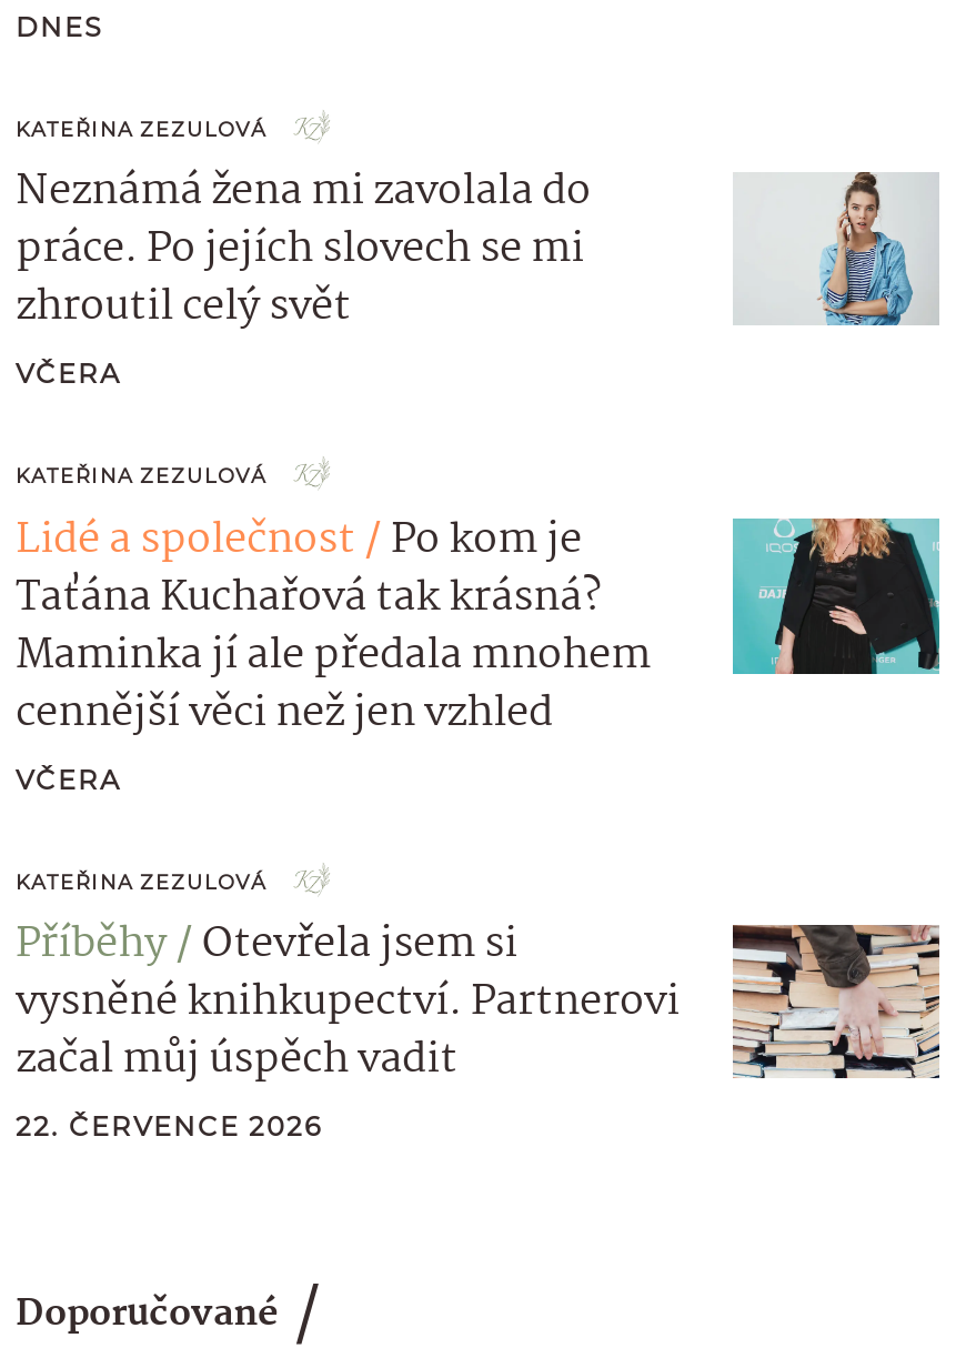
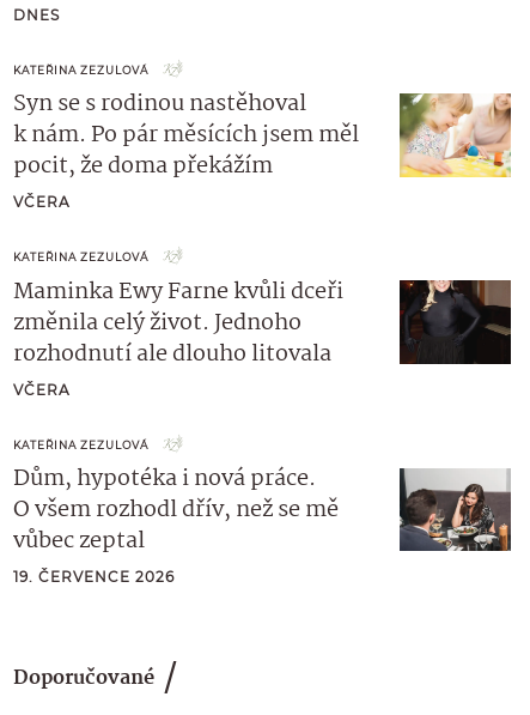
[16,159,591,341] Neznámá žena mi zavolala do | práce. Po jejích slovech se mi | zhroutil celý svět -> [13,86,359,185] Syn se s rodinou nastěhoval | k nám. Po pár měsících jsem měl | pocit, že doma překážím
[733,170,939,328] [image] -> [398,92,512,178] [image]
[16,507,651,746] Lidé a společnost Po kom je | Taťána Kuchařová tak krásná? | Maminka jí ale předala mnohem | cennější věci než jen vzhled -> [13,274,343,372] Maminka Ewy Farne kvůli dceři | změnila celý život. Jednoho | rozhodnutí ale dlouho litovala
[731,516,942,676] [image] -> [398,279,512,365] [image]
[16,912,680,1143] Příběhy Otevřela jsem si | vysněné knihkupectví. Partnerovi | začal můj úspěch vadit | 22. ČERVENCE 2026 -> [13,461,339,586] Dům, hypotéka i nová práce. | O všem rozhodl dřív, než se mě | vůbec zeptal | 19. ČERVENCE 2026
[731,923,942,1080] [image] -> [398,468,512,552] [image]

